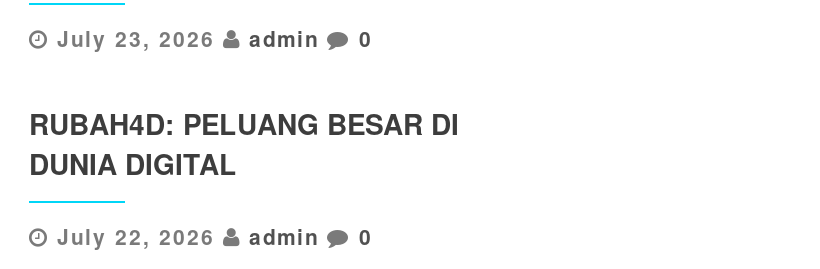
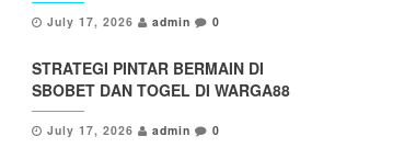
[57,23,373,53] July 23, 2026 admin 0 -> [47,13,220,30] July 17, 2026 admin 0
[29,103,459,183] RUBAH4D: PELUANG BESAR DI | DUNIA DIGITAL -> [32,57,290,101] STRATEGI PINTAR BERMAIN DI | SBOBET DAN TOGEL DI WARGA88
[57,221,373,251] July 22, 2026 admin 0 -> [47,122,220,138] July 17, 2026 admin 0

